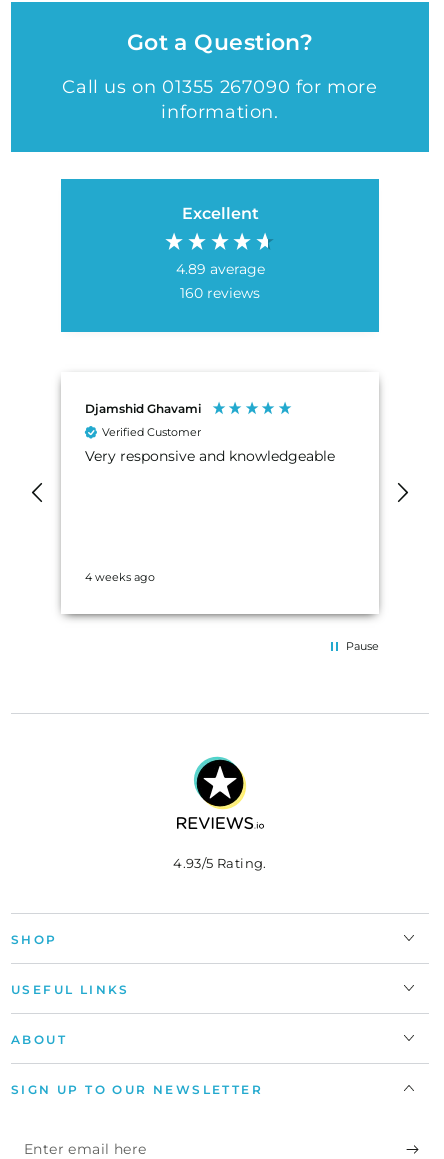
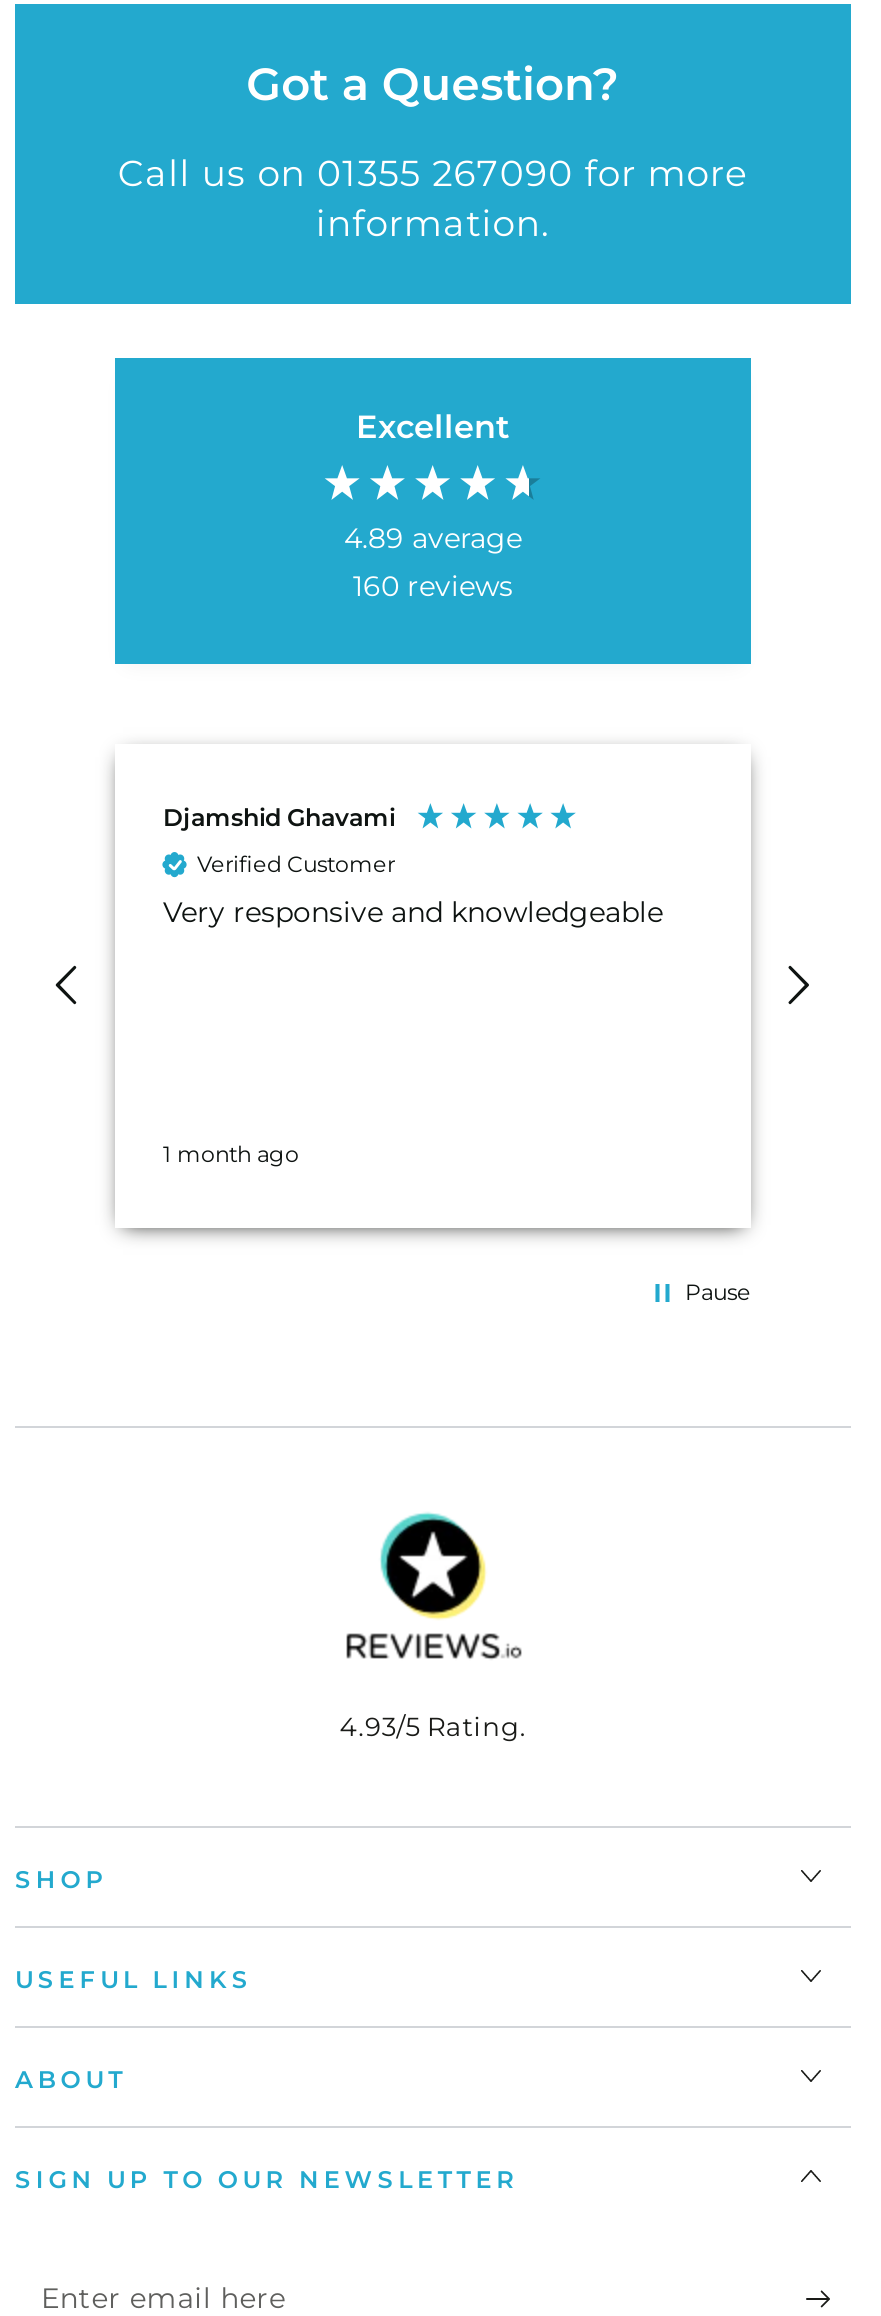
[85,570,155,584] 4 weeks ago -> [163,1140,299,1168] 1 month ago

